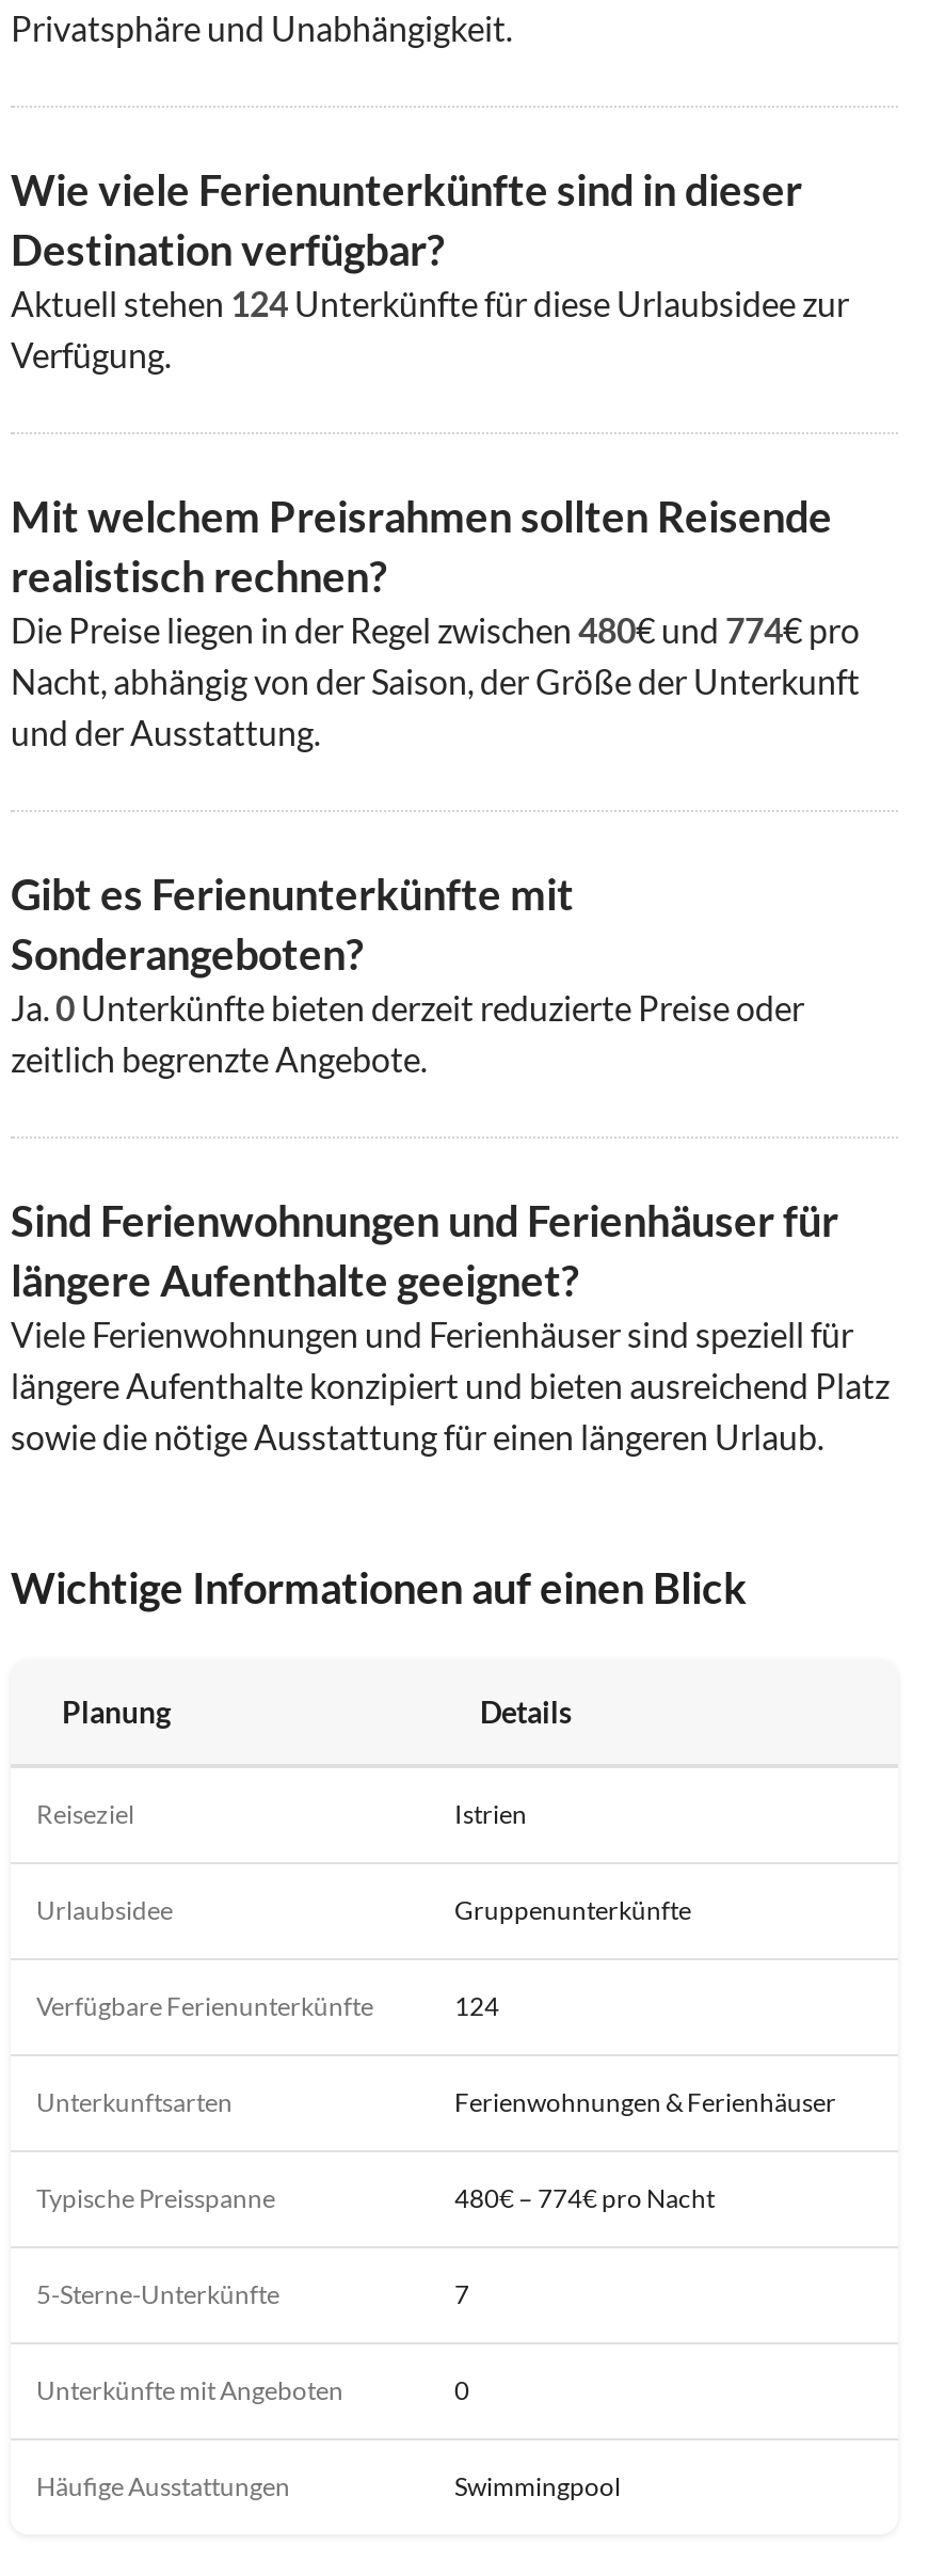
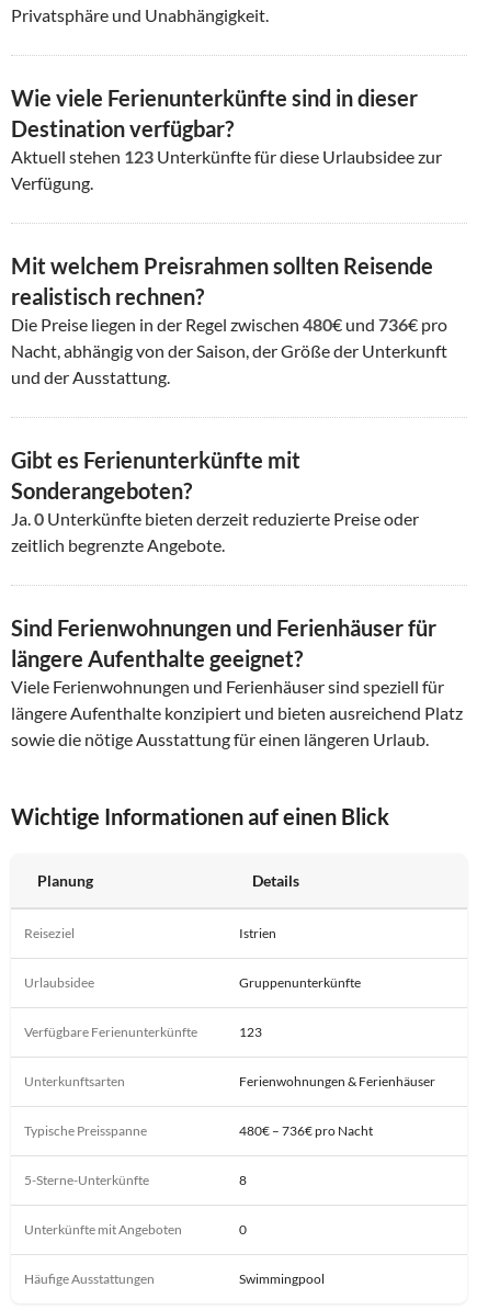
[11,283,849,324] Aktuell stehen 124 Unterkünfte für diese Urlaubsidee zur -> [11,145,442,166] Aktuell stehen 123 Unterkünfte für diese Urlaubsidee zur
[11,610,860,650] Die Preise liegen in der Regel zwischen 480€ und 774€ pro -> [11,313,447,334] Die Preise liegen in der Regel zwischen 480€ und 736€ pro
[454,1990,499,2022] 124 -> [239,1023,262,1040] 123
[454,2182,715,2214] 480€ – 774€ pro Nacht -> [239,1122,373,1138] 480€ – 736€ pro Nacht
[454,2278,469,2311] 7 -> [239,1171,247,1188] 8

